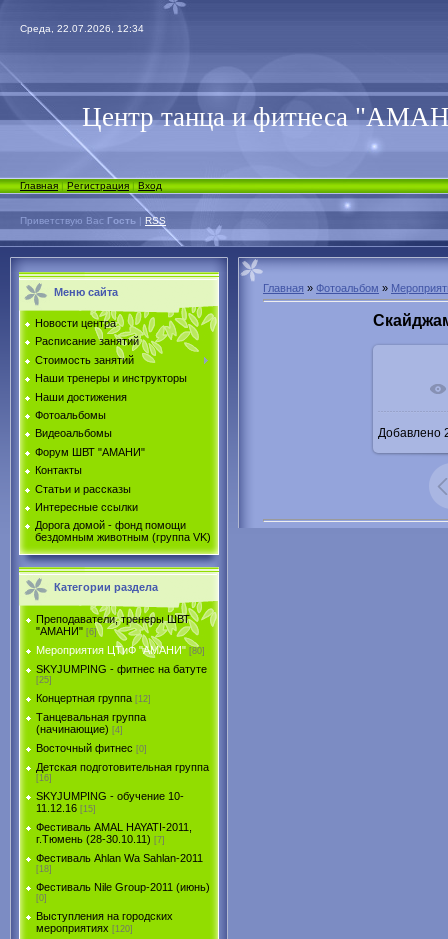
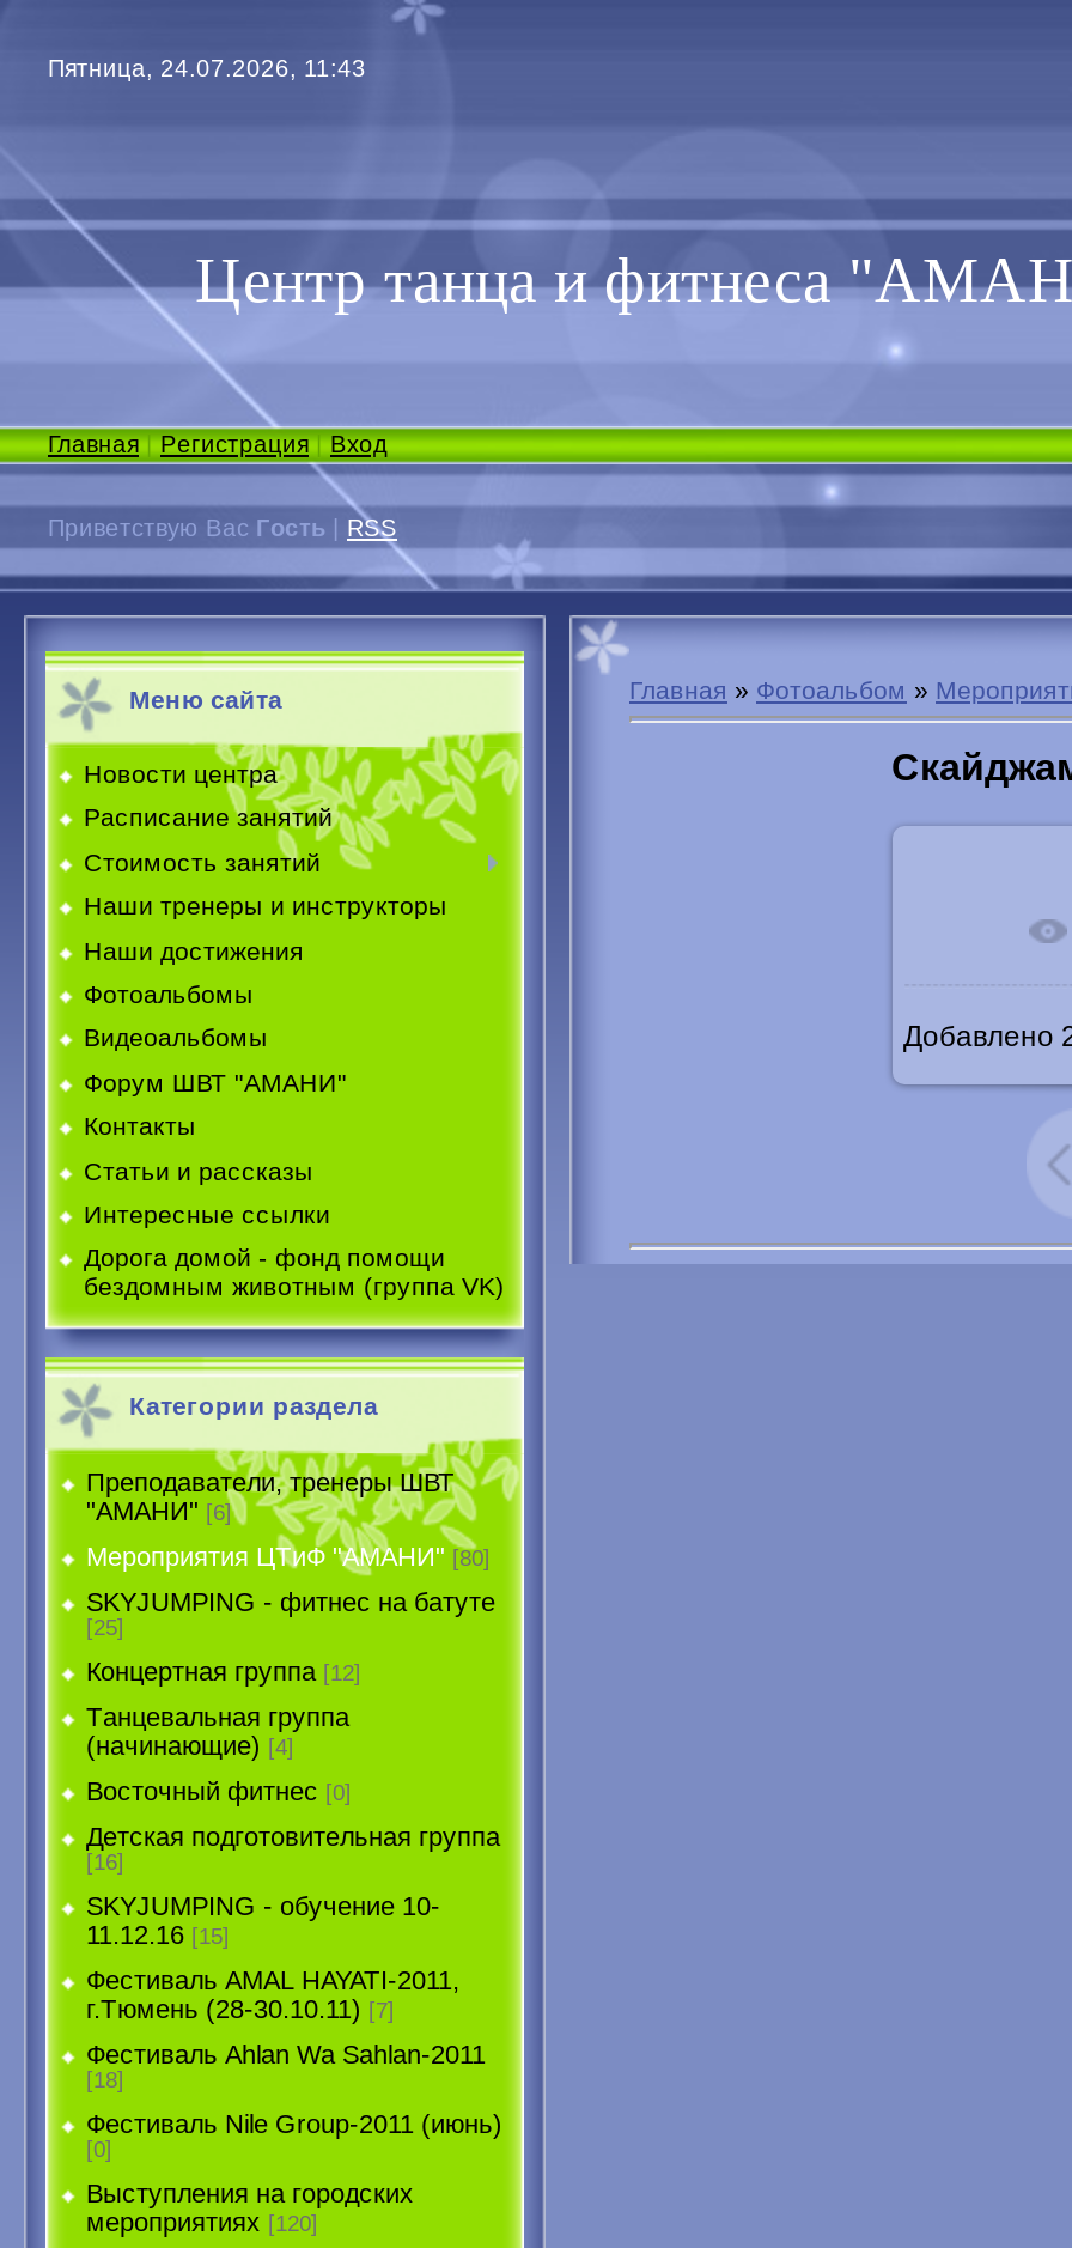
[20,23,144,34] Среда, 22.07.2026, 12:34 -> [48,55,366,81] Пятница, 24.07.2026, 11:43

